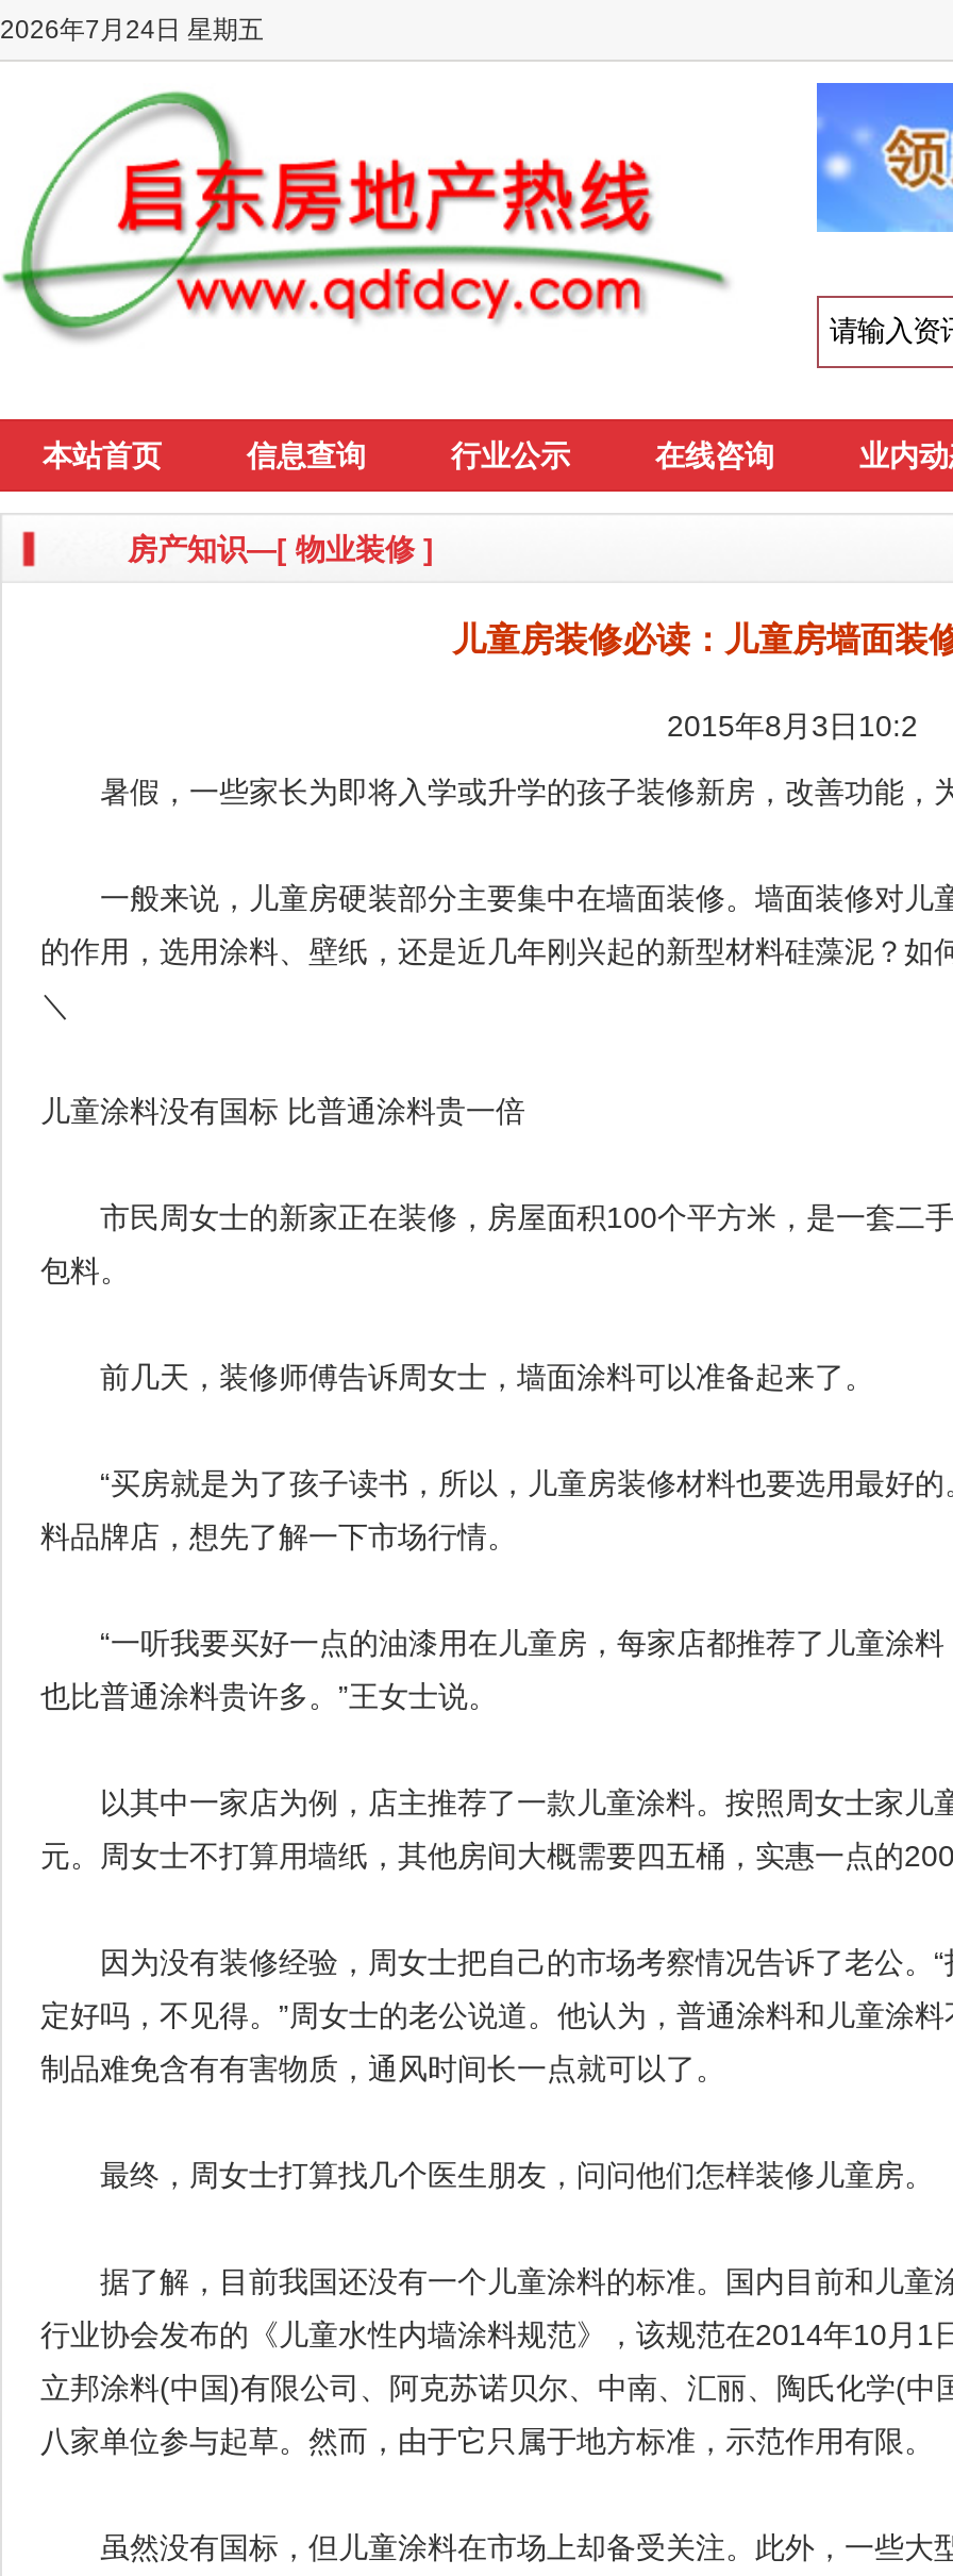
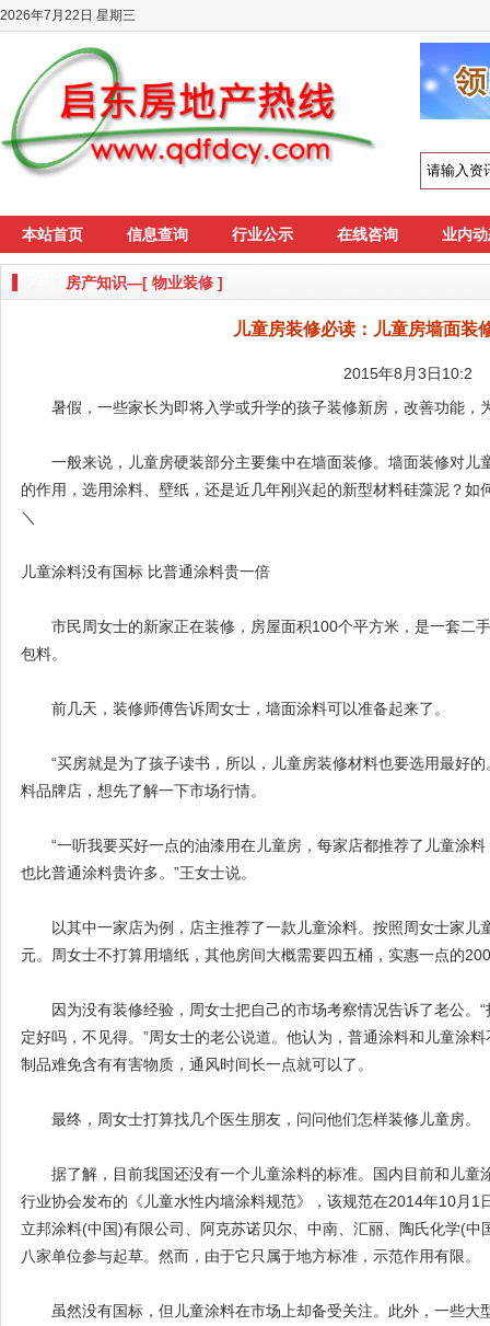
[0,15,264,45] 2026年7月24日 星期五 -> [0,8,136,23] 2026年7月22日 星期三

